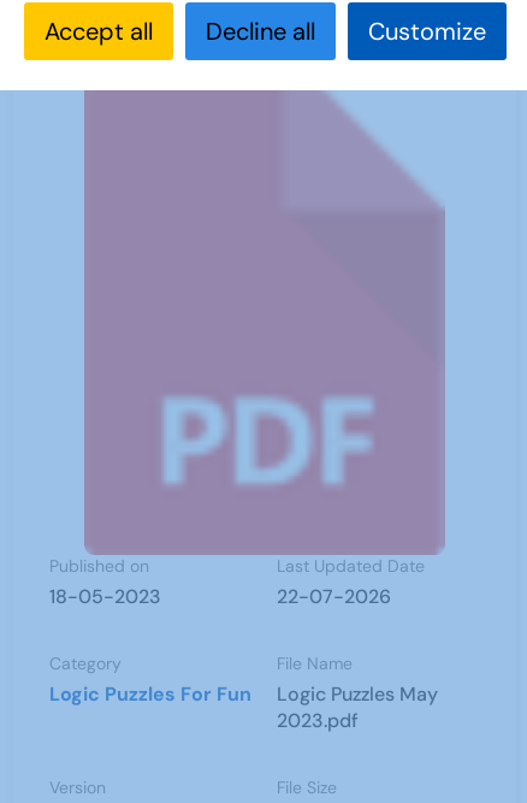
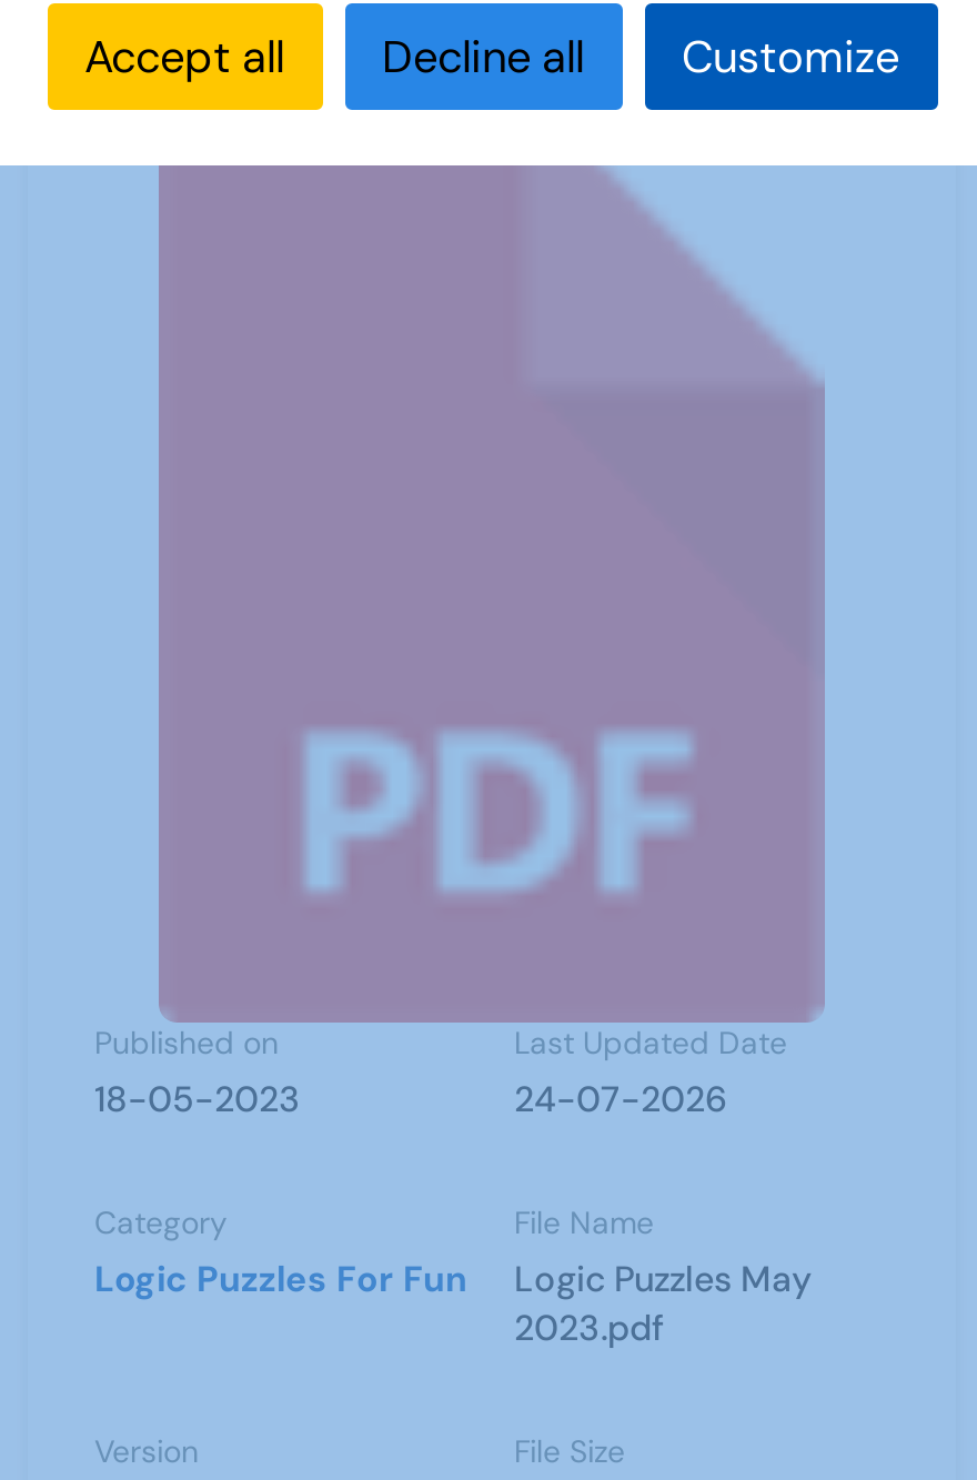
[277,584,391,609] 22-07-2026 -> [514,1076,727,1122] 24-07-2026

